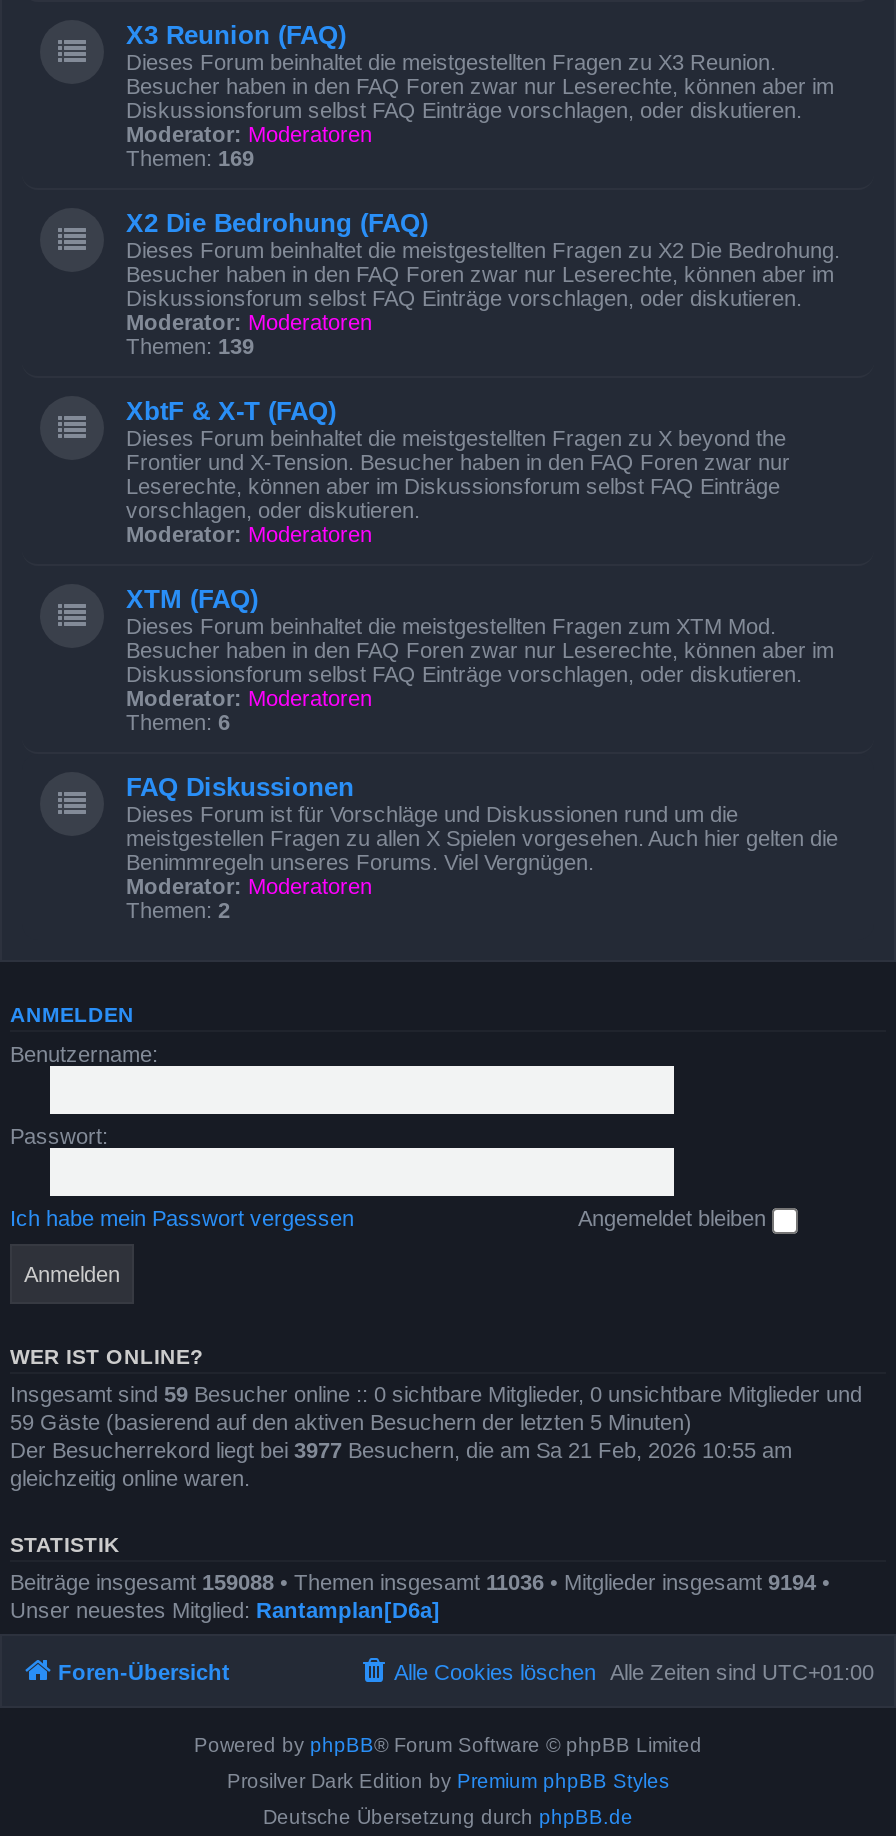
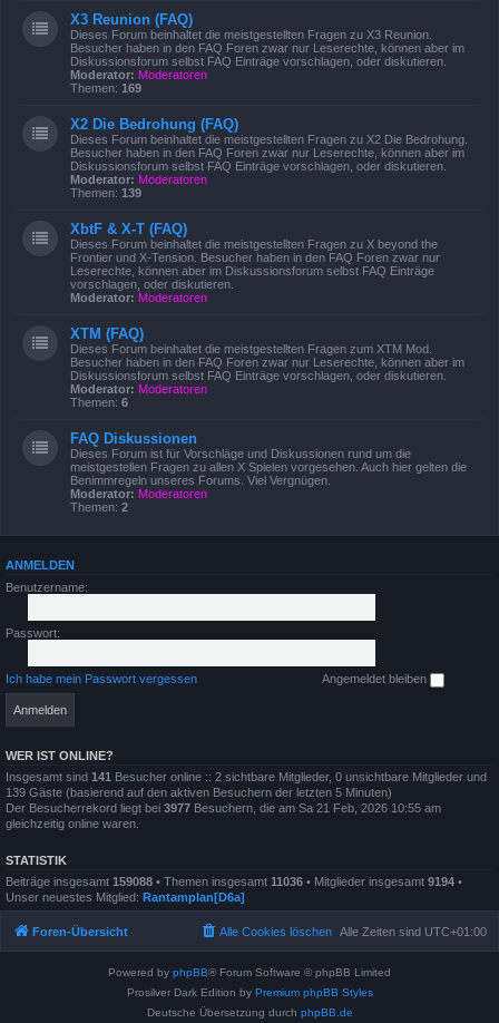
[10,1381,862,1405] Insgesamt sind 59 Besucher online :: 0 sichtbare Mitglieder, 0 unsichtbare Mitglieder und -> [6,770,487,783] Insgesamt sind 141 Besucher online :: 2 sichtbare Mitglieder, 0 unsichtbare Mitglieder und
[10,1409,692,1433] 59 Gäste (basierend auf den aktiven Besuchern der letzten 5 Minuten) -> [6,785,392,799] 139 Gäste (basierend auf den aktiven Besuchern der letzten 5 Minuten)

